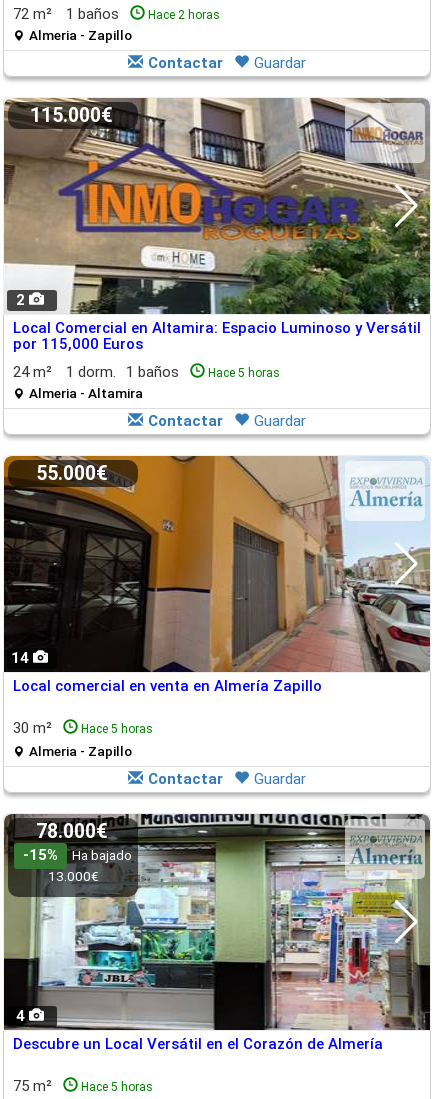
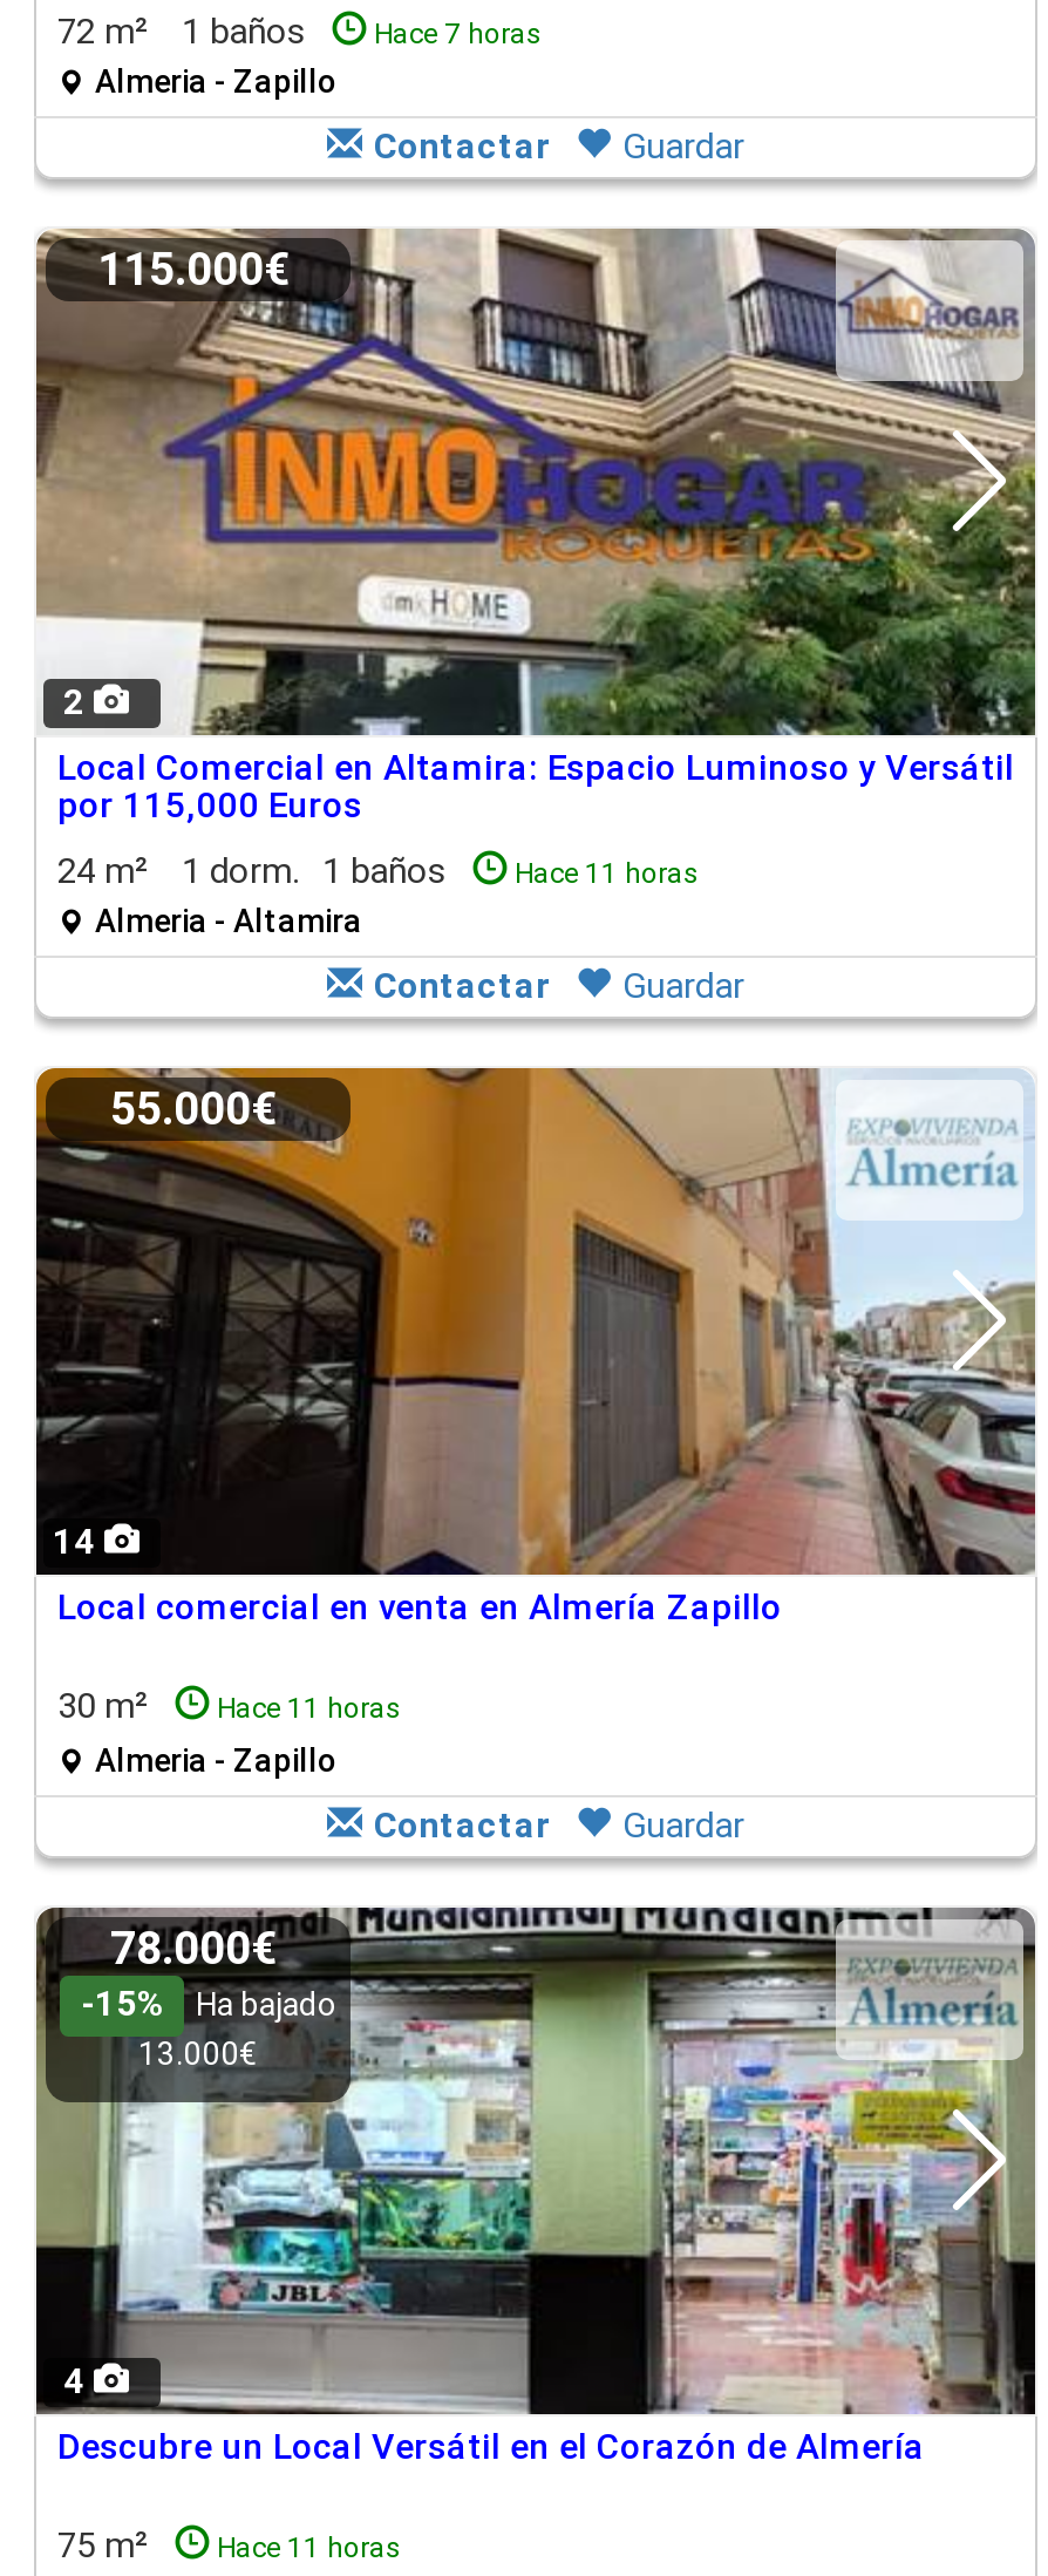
[148,8,220,22] Hace 2 horas -> [374,18,543,50] Hace 7 horas
[208,366,280,380] Hace 5 horas -> [515,857,700,890] Hace 11 horas
[13,719,153,737] 30 m² Hace 5 horas -> [57,1685,402,1727] 30 m² Hace 11 horas
[13,1077,153,1095] 75 m² Hace 5 horas -> [57,2524,402,2567] 75 m² Hace 11 horas

